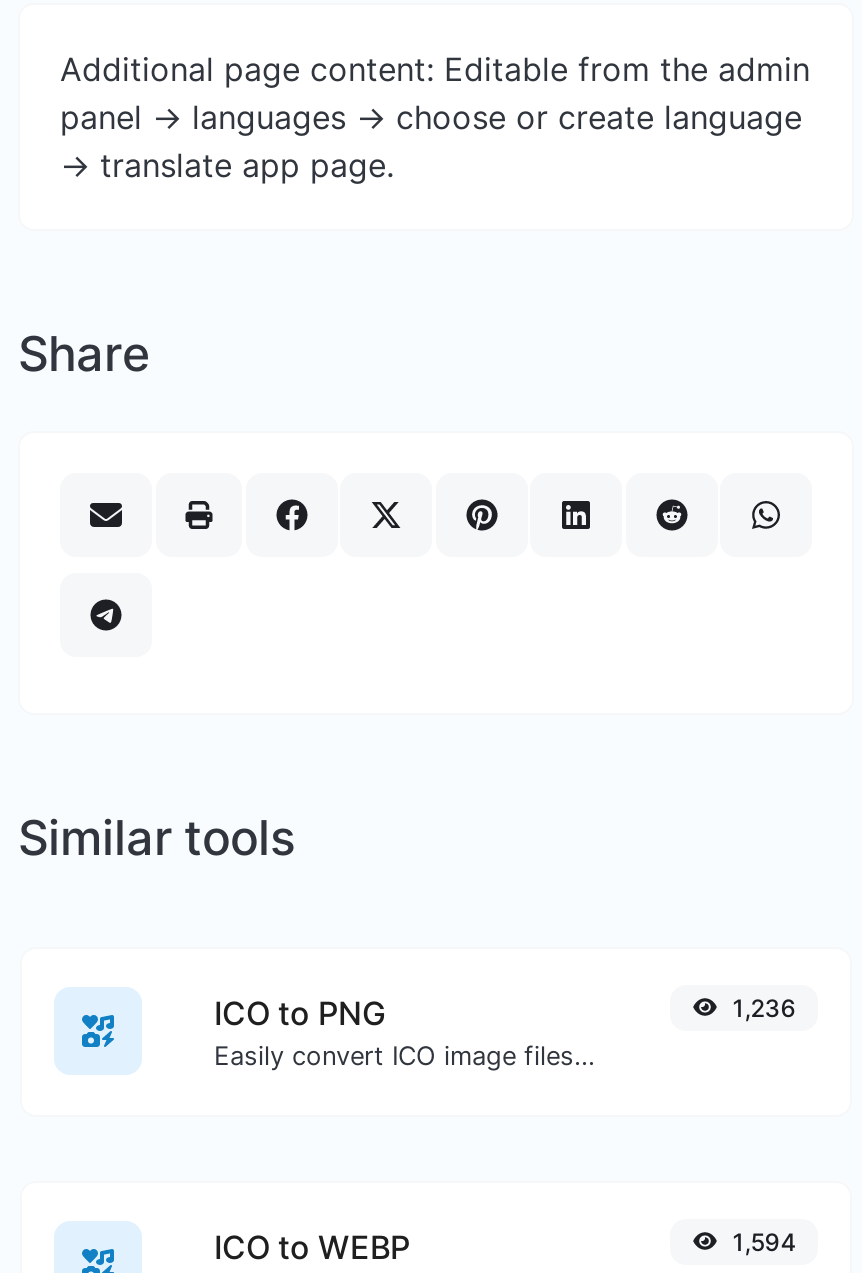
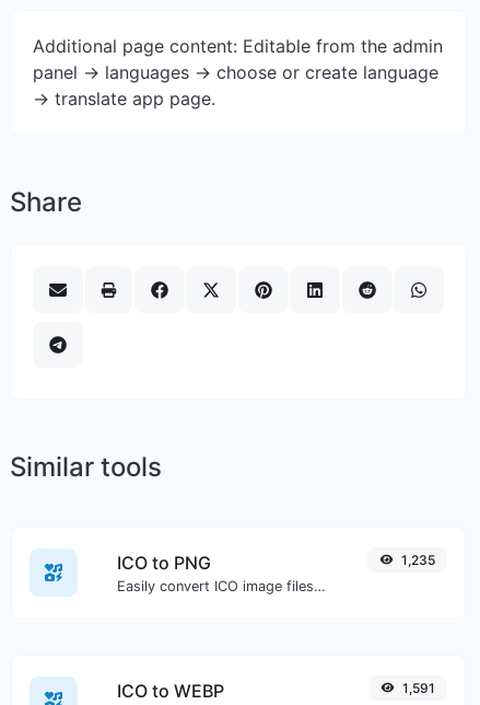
[726,992,796,1022] 1,236 -> [398,551,435,568] 1,235
[726,1226,796,1256] 1,594 -> [399,679,435,696] 1,591

